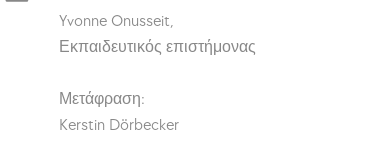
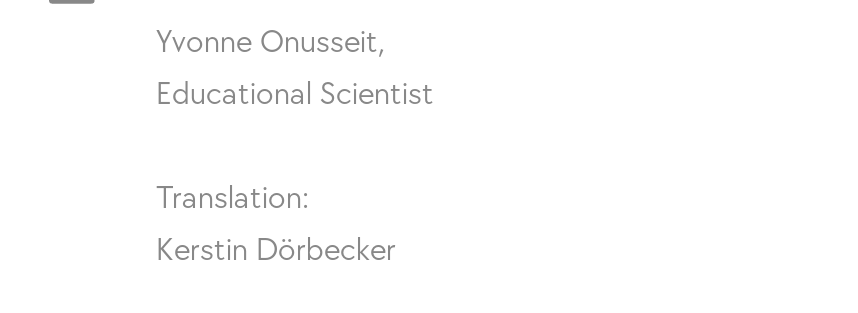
[59,38,256,57] Εκπαιδευτικός επιστήμονας -> [156,77,434,115] Educational Scientist
[59,90,145,109] Μετάφραση: -> [156,181,310,219] Translation:

